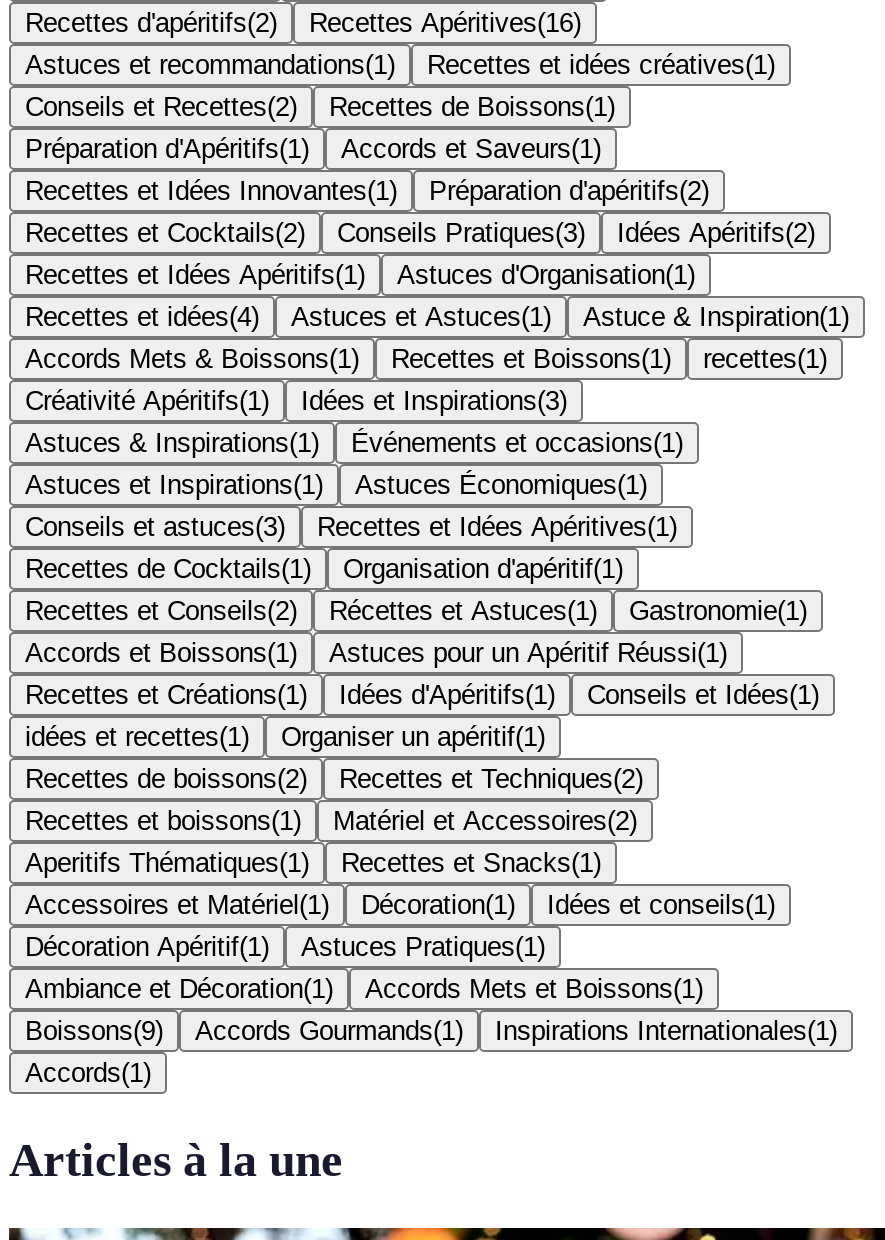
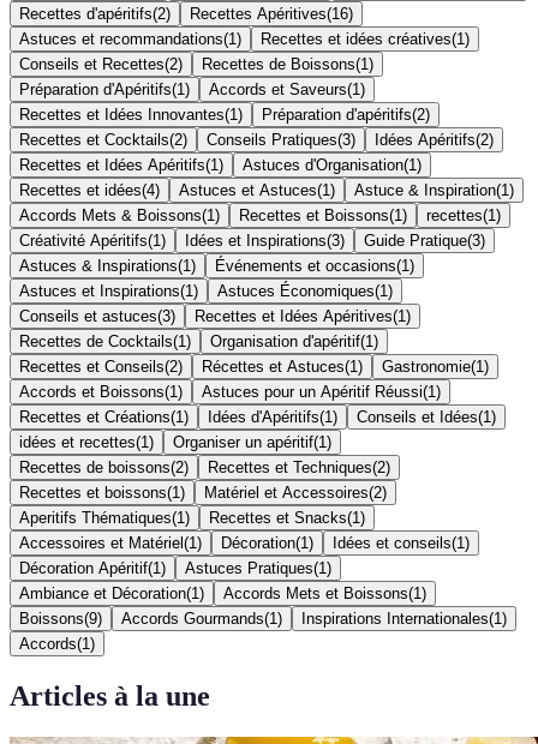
none -> [364,231,485,249] Guide Pratique(3)

